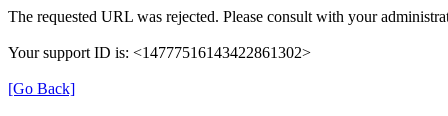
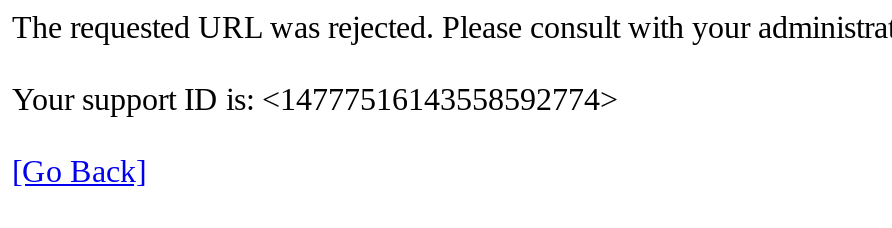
[8,44,311,61] Your support ID is: <14777516143422861302> -> [12,82,618,116] Your support ID is: <14777516143558592774>

